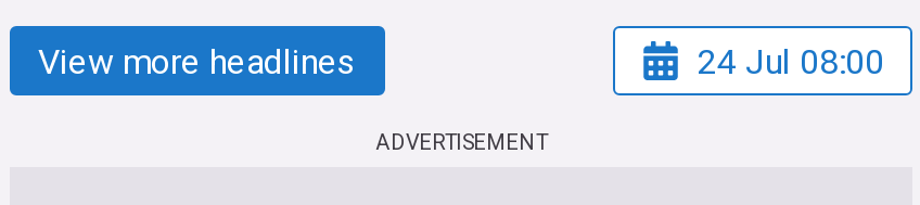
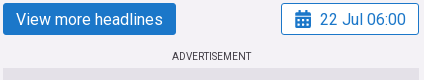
[698,40,884,81] 24 Jul 08:00 -> [320,9,406,28] 22 Jul 06:00

